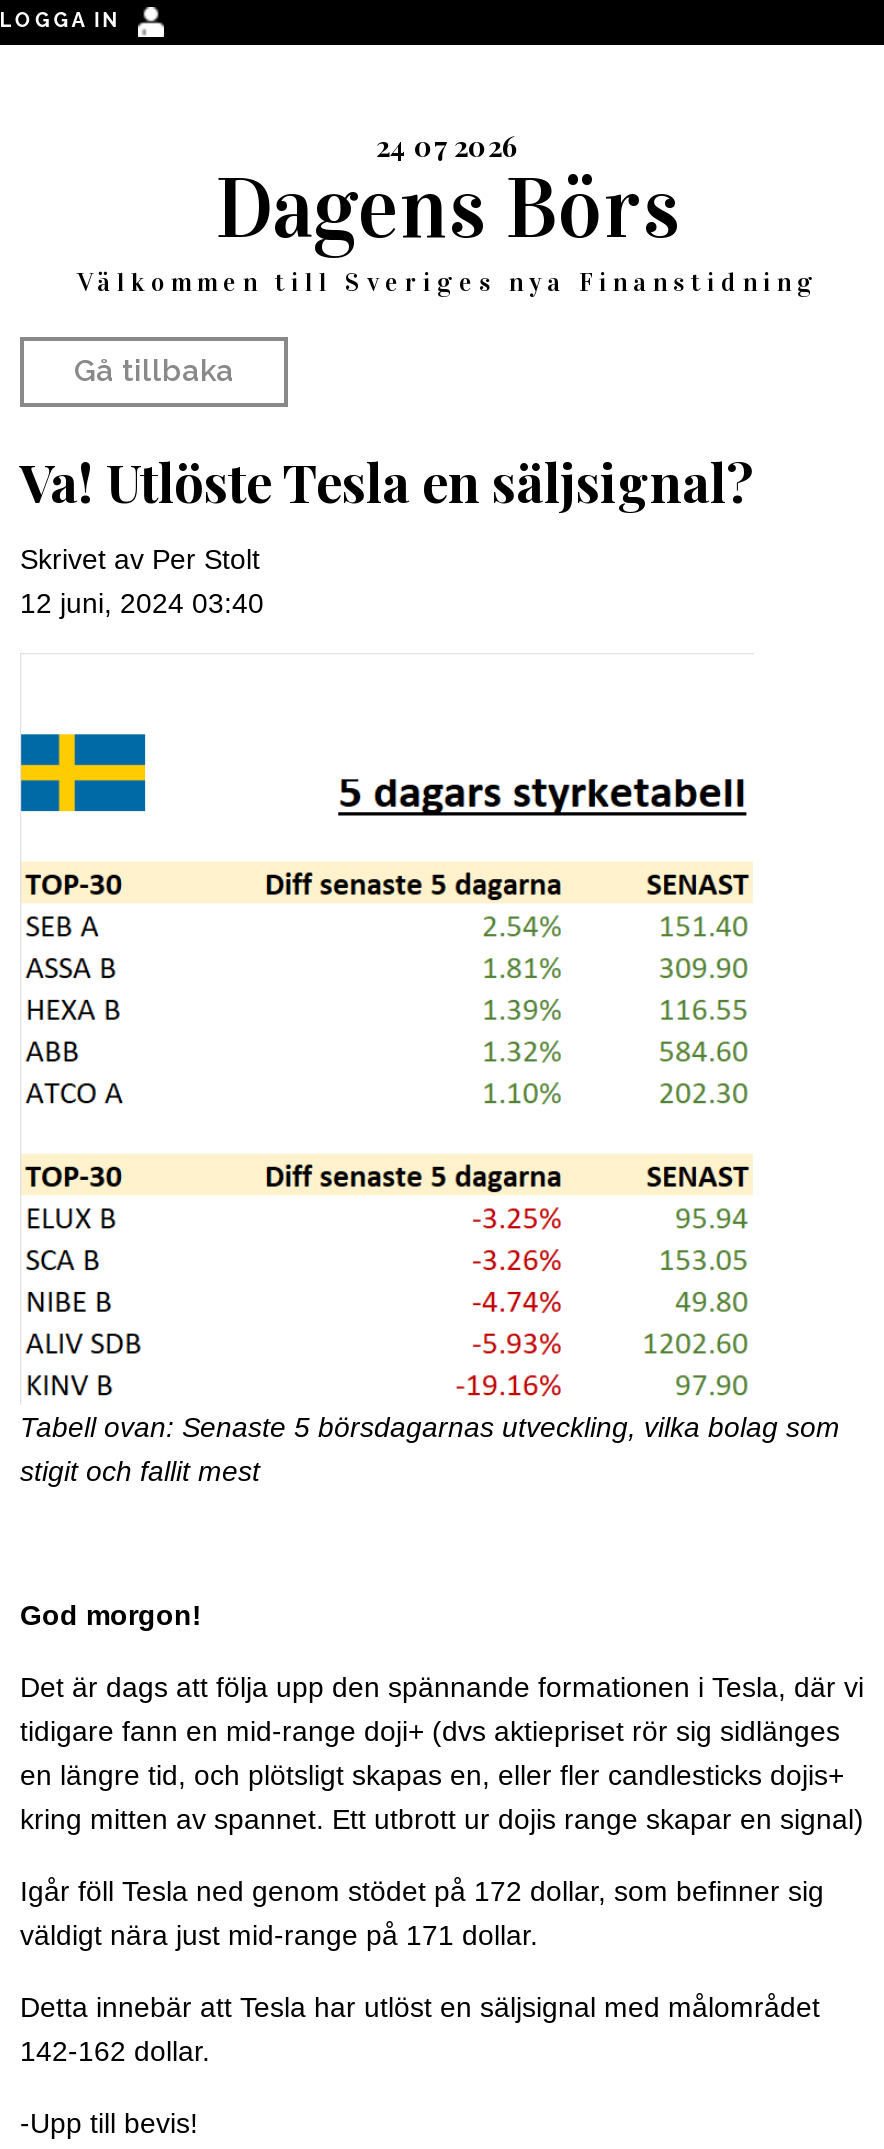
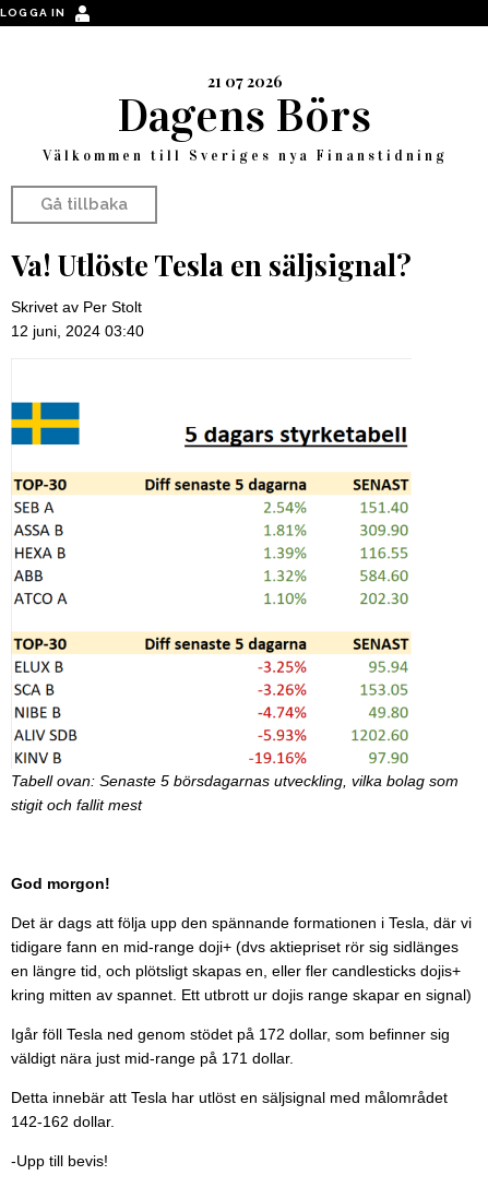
[376,127,520,165] 24 07 2026 -> [207,71,282,92] 21 07 2026

